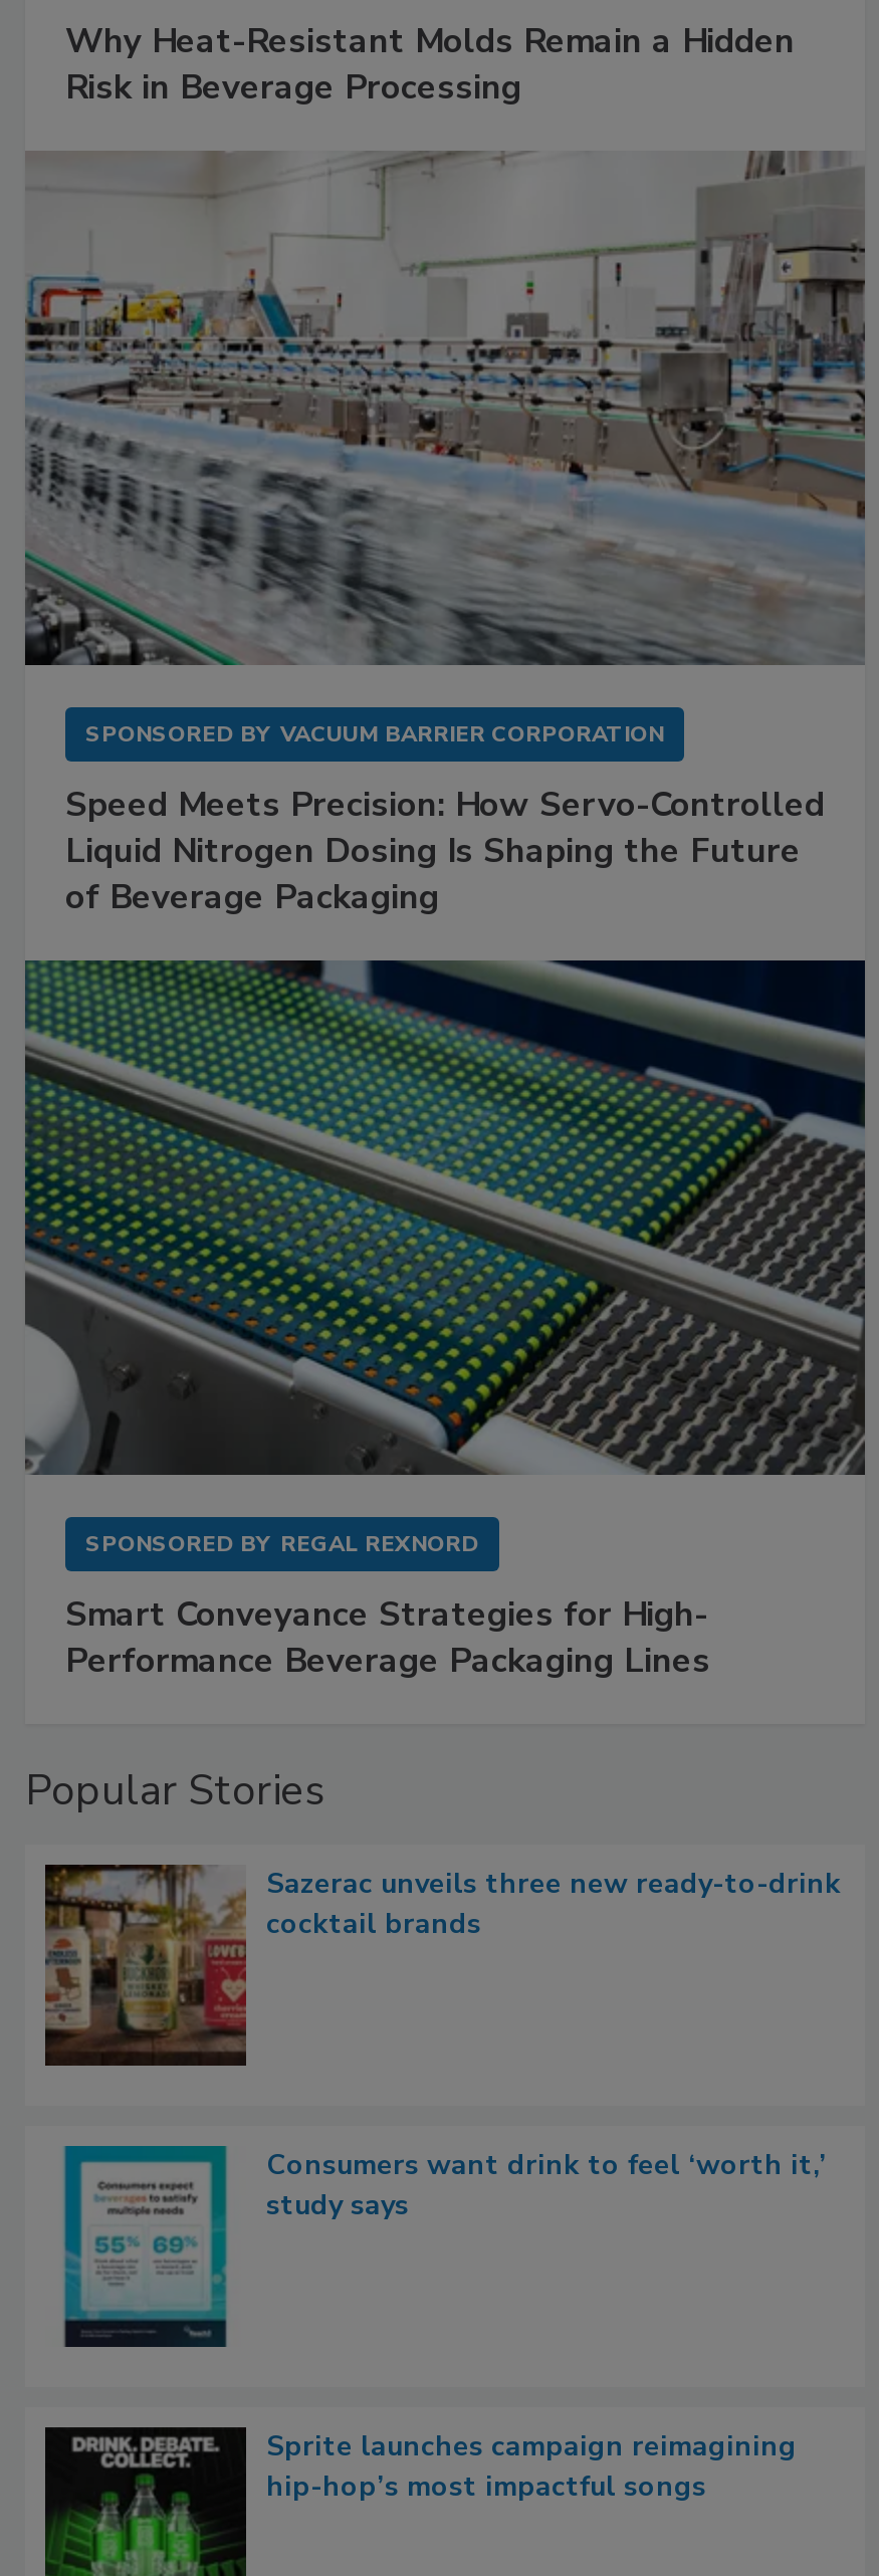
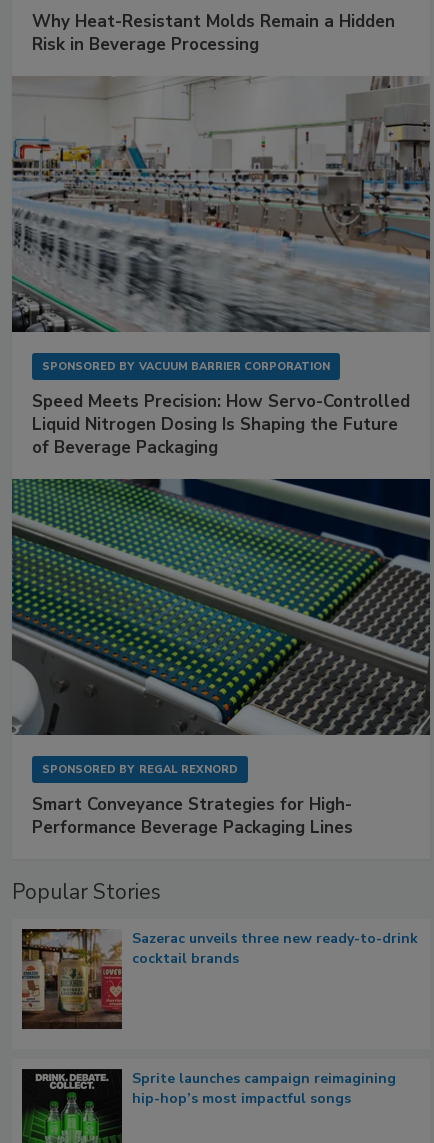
[45,2144,827,2349] [image] | Consumers want drink to feel ‘worth it,’ | study says -> none

